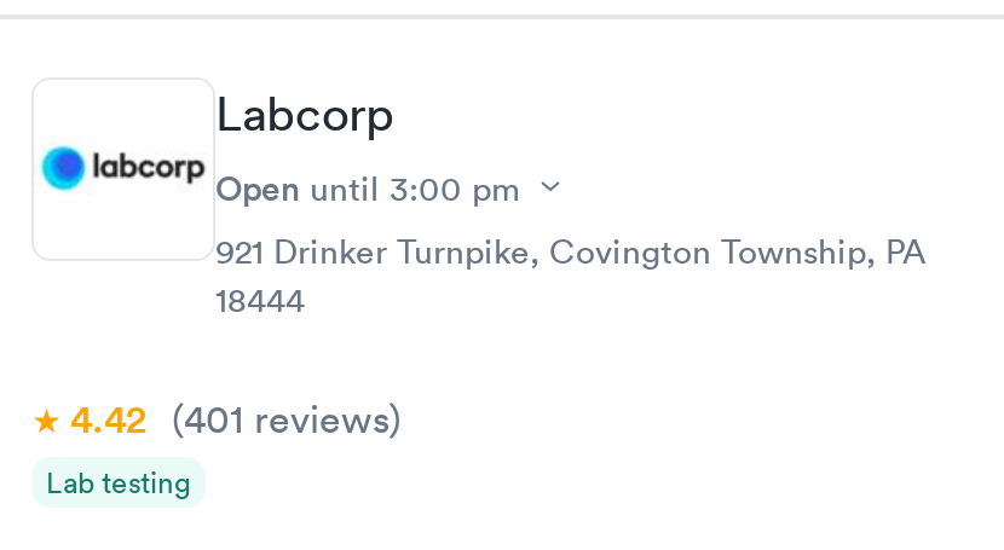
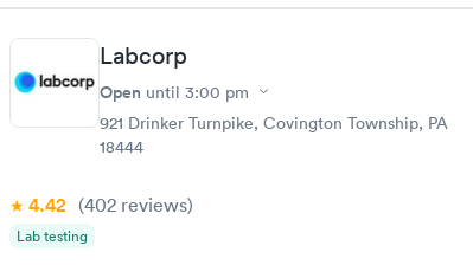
[70,393,402,444] 4.42 (401 reviews) -> [28,192,193,217] 4.42 (402 reviews)

